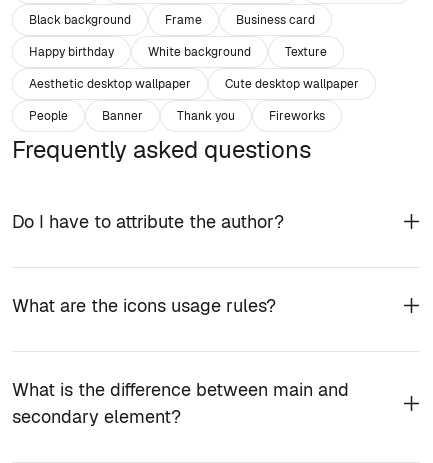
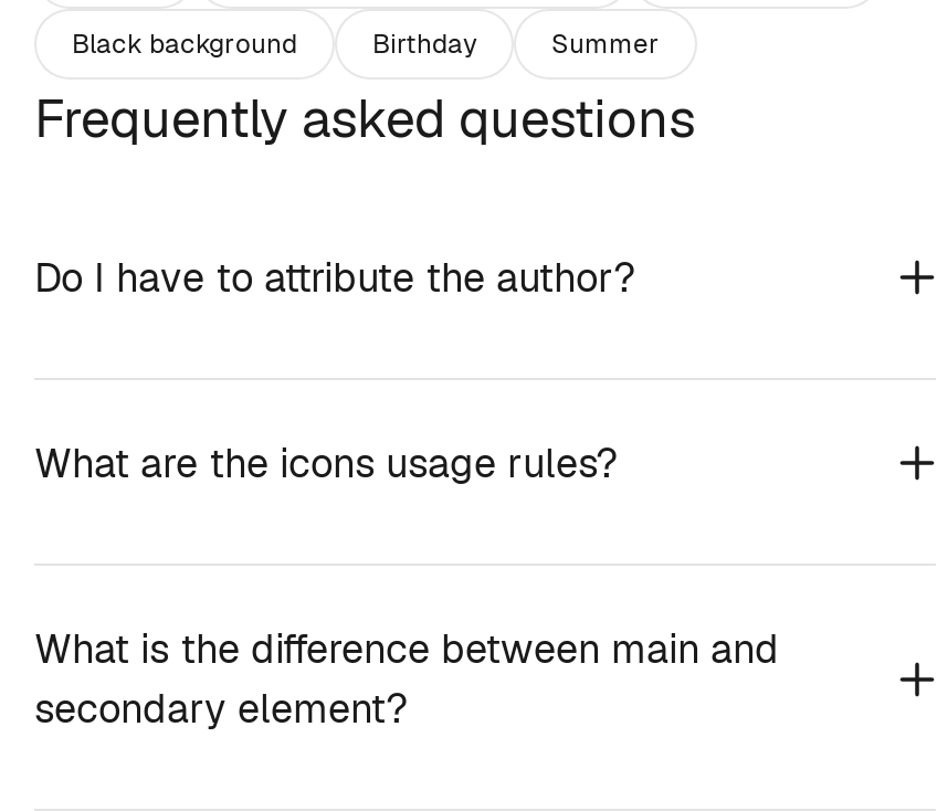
[29,11,359,123] Frame | Business card | Happy birthday | White background | Texture | Aesthetic desktop wallpaper | Cute desktop wallpaper | People | Banner | Thank you | Fireworks -> [372,25,660,61] Birthday | Summer

